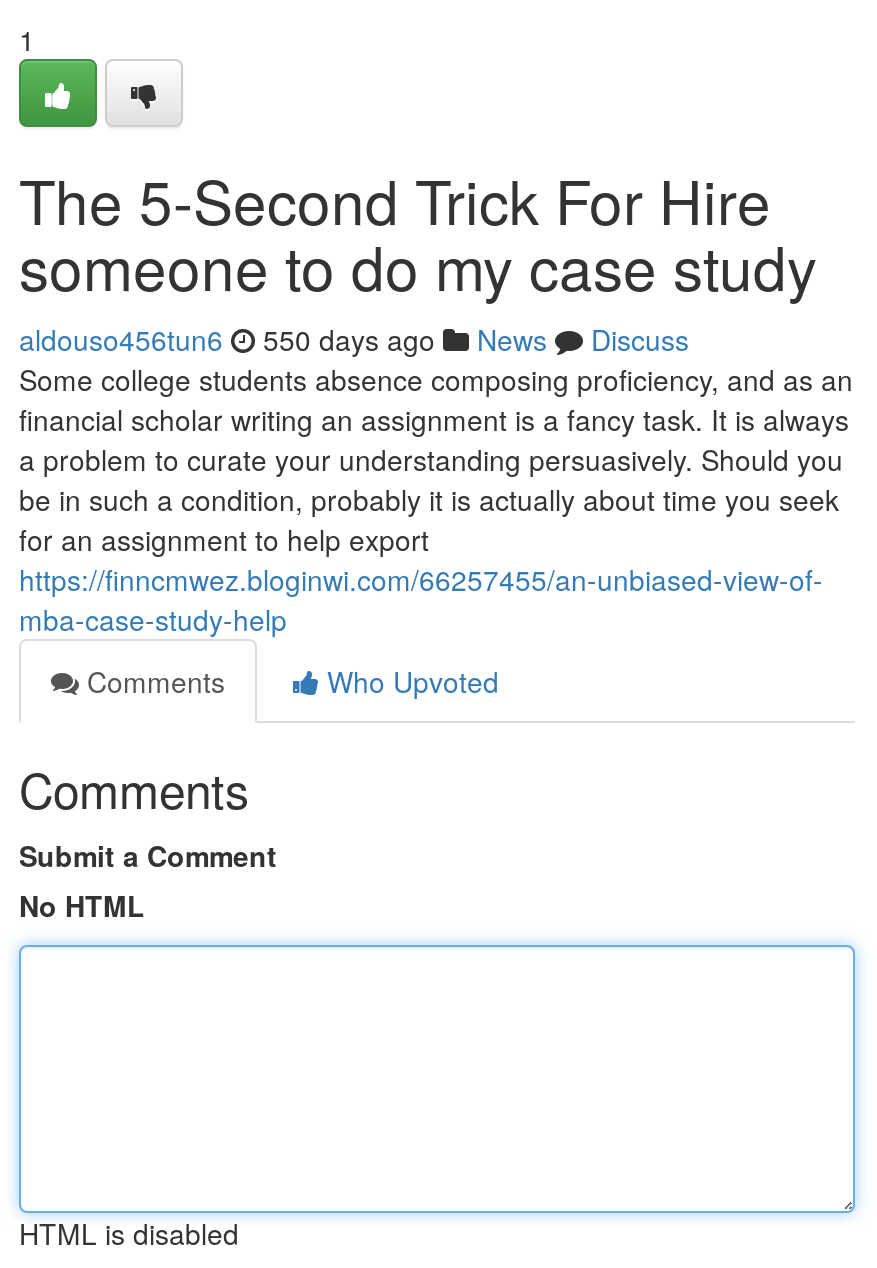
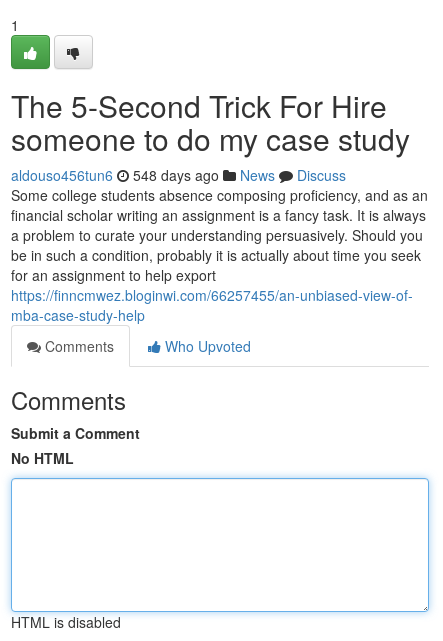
[19,319,689,359] aldouso456tun6 550 days ago News Discuss -> [11,165,346,185] aldouso456tun6 548 days ago News Discuss

